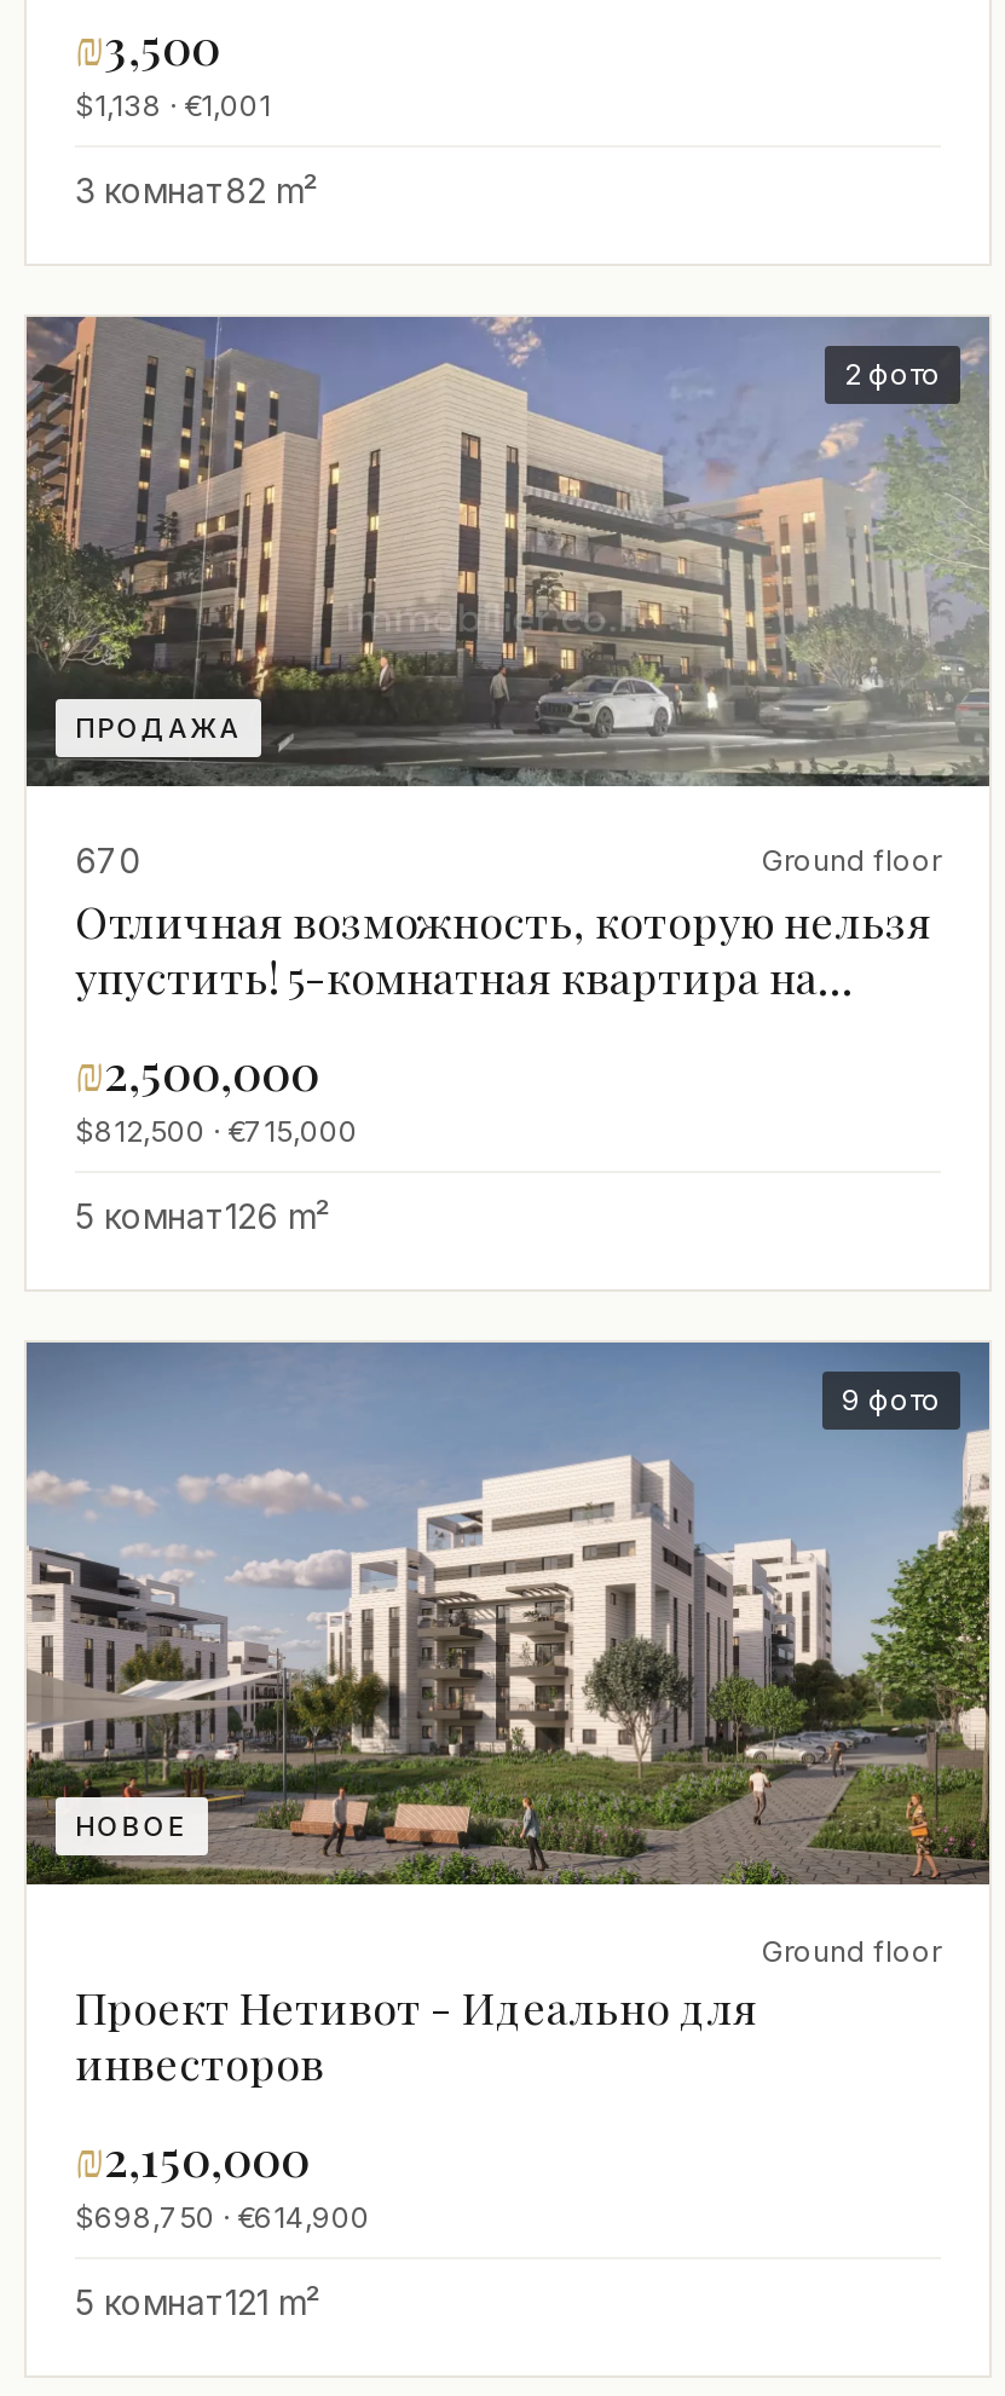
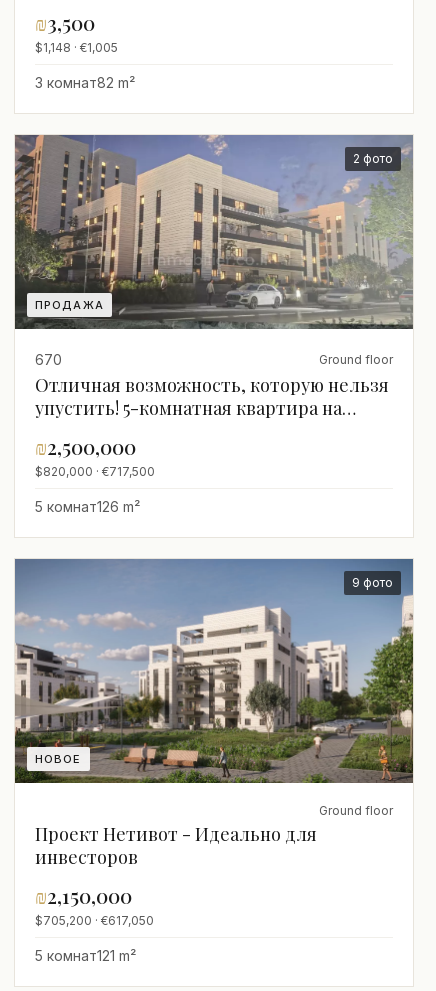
[75,86,271,122] $1,138 · €1,001 -> [35,40,118,55] $1,148 · €1,005
[75,1113,358,1150] $812,500 · €715,000 -> [35,464,155,479] $820,000 · €717,500
[75,2199,370,2236] $698,750 · €614,900 -> [35,913,154,928] $705,200 · €617,050

